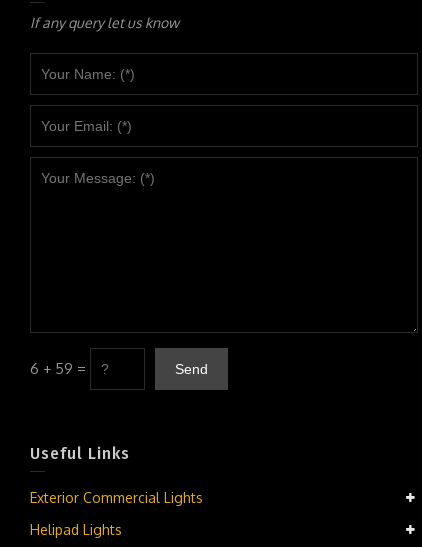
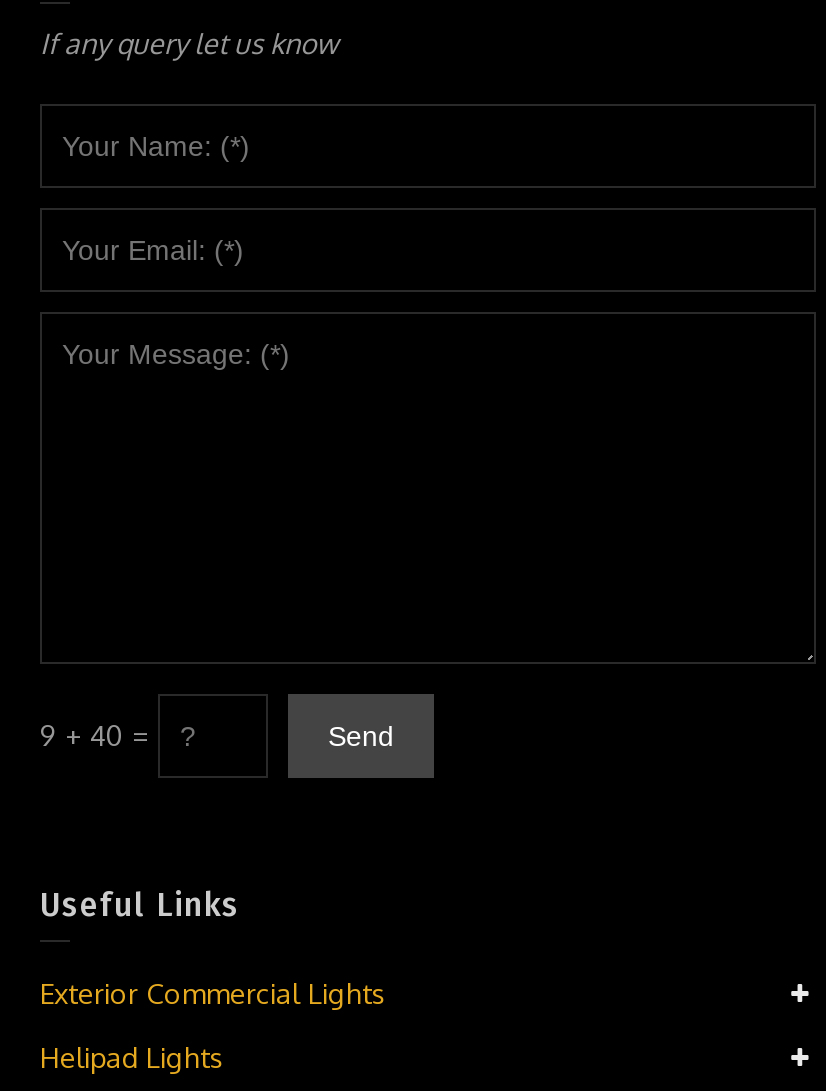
[30,360,90,377] 6 + 59 = -> [40,718,158,752] 9 + 40 =

